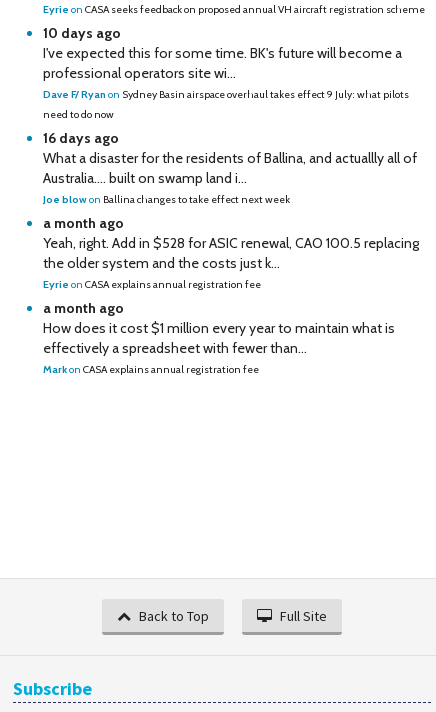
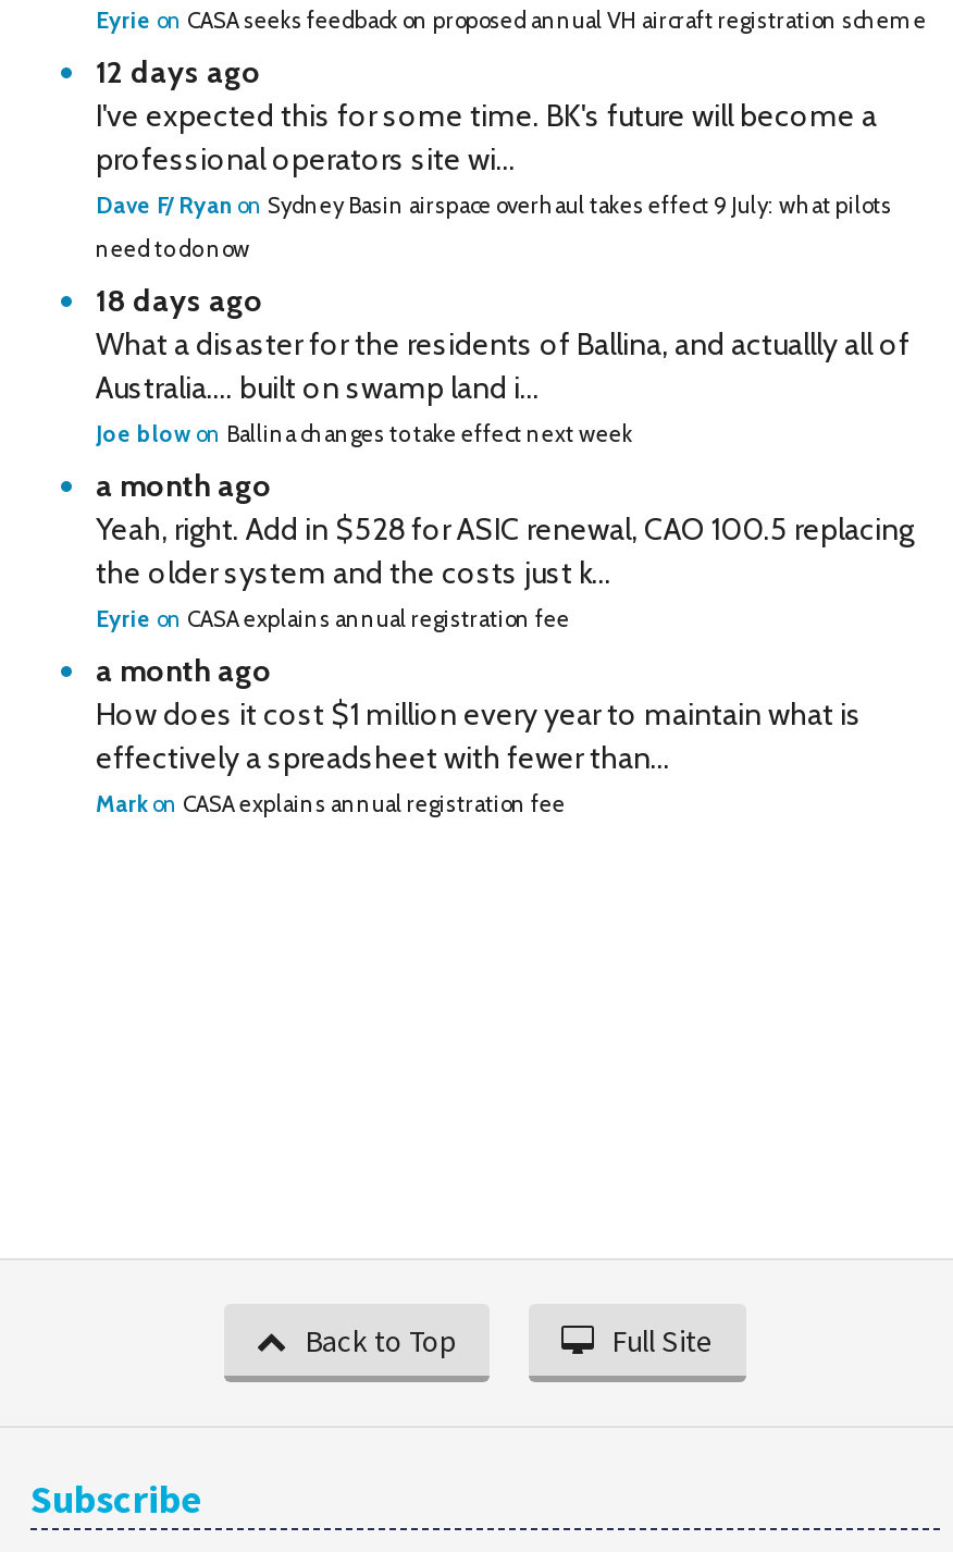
[43,24,121,42] 10 days ago -> [96,52,261,91] 12 days ago
[43,129,119,147] 16 days ago -> [96,281,263,320] 18 days ago

